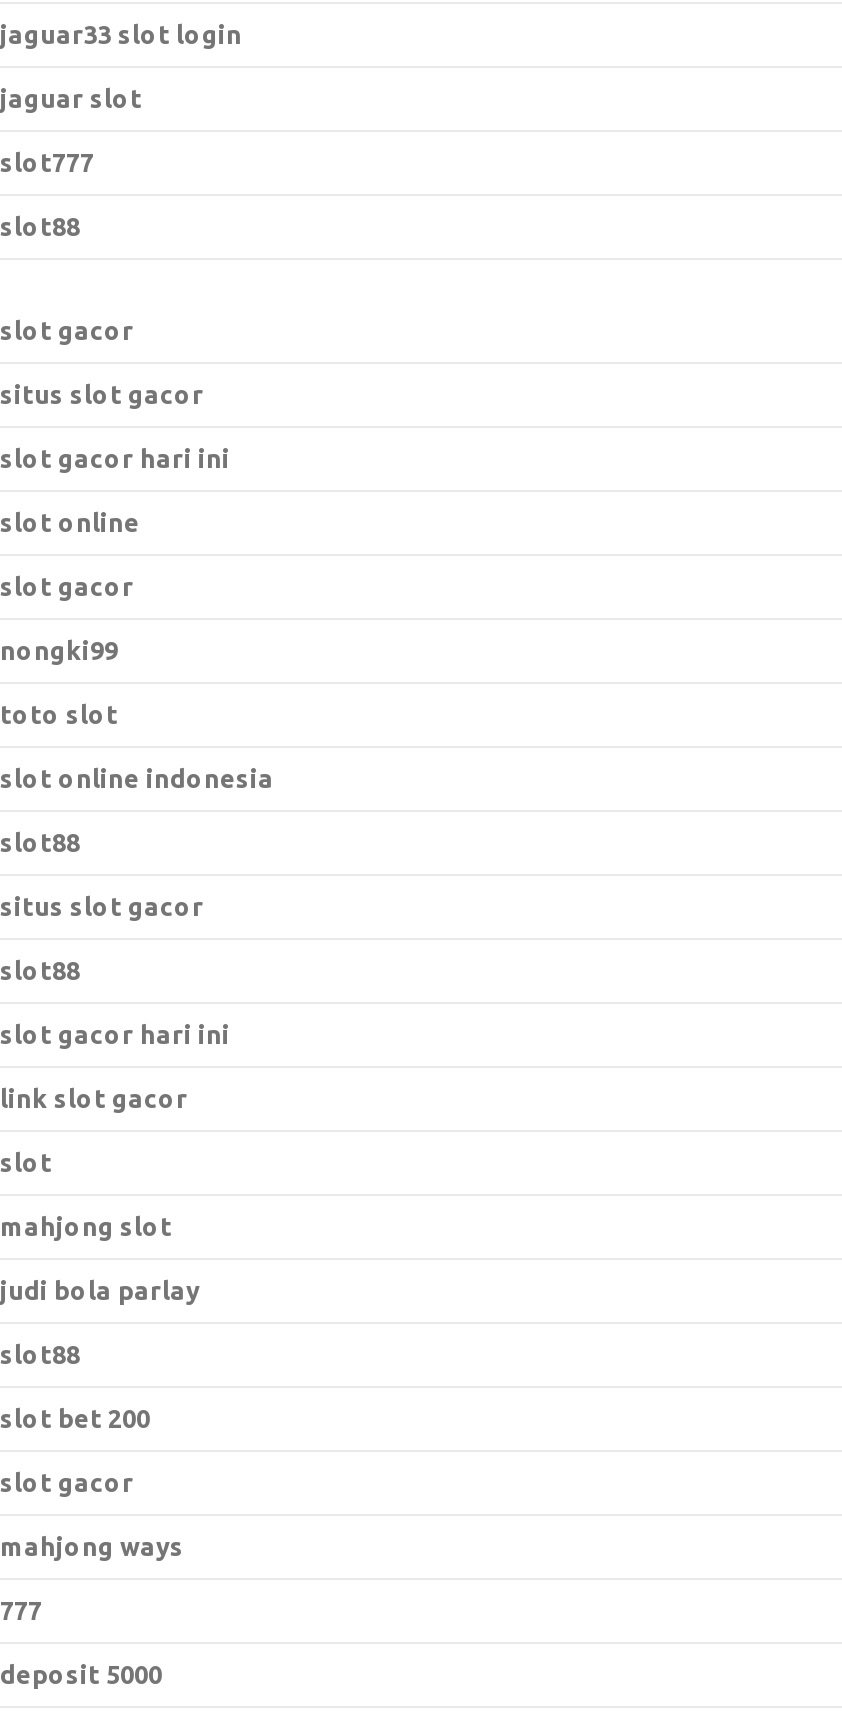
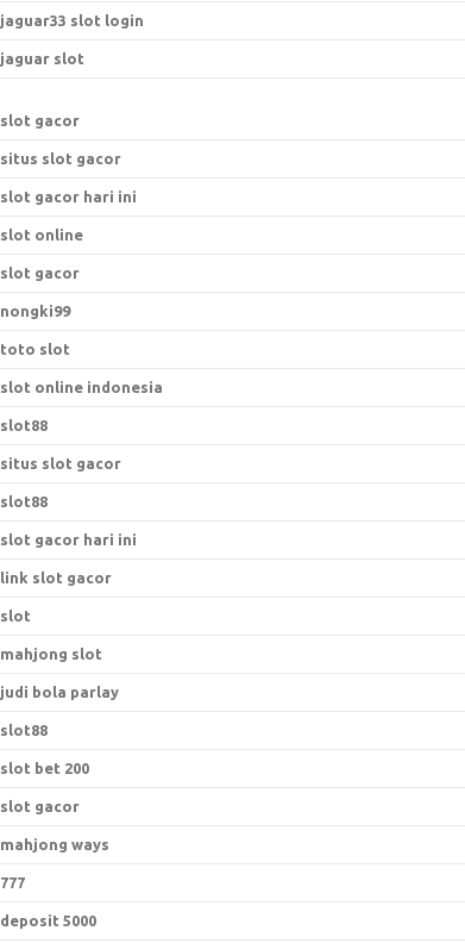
[0,148,94,240] slot777 | slot88 -> none

